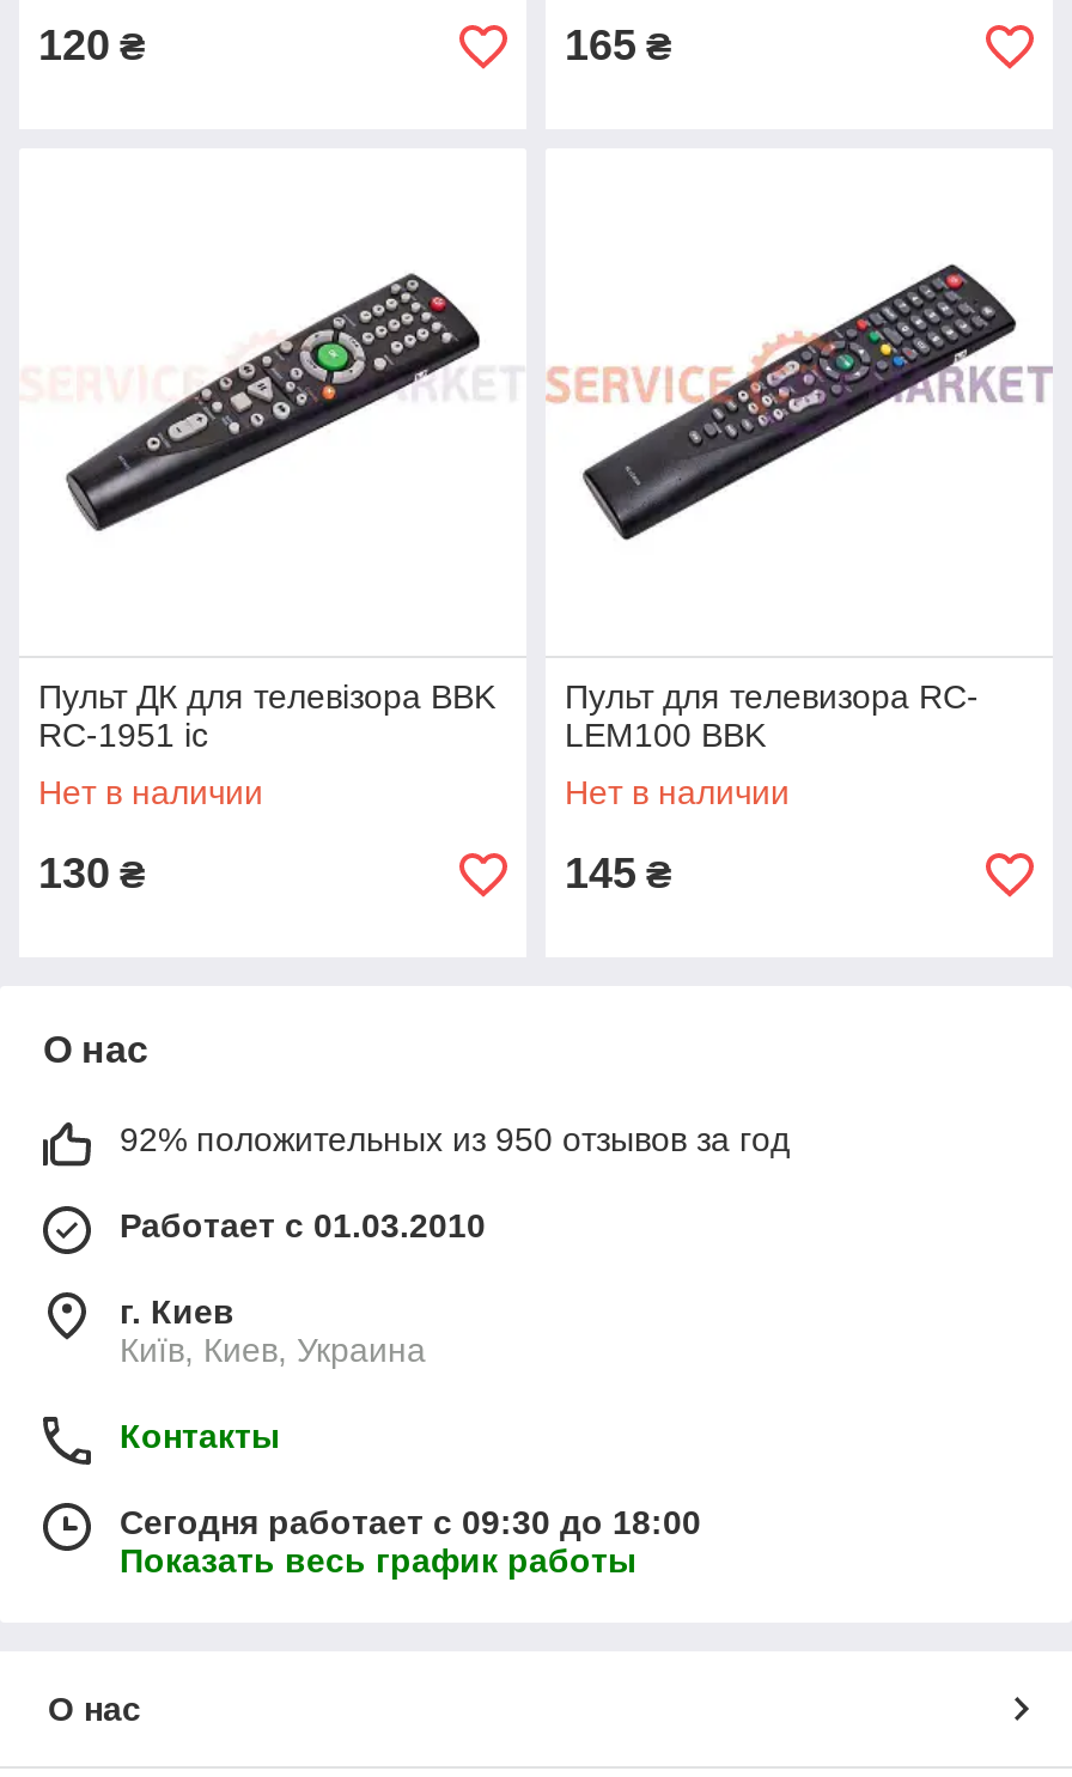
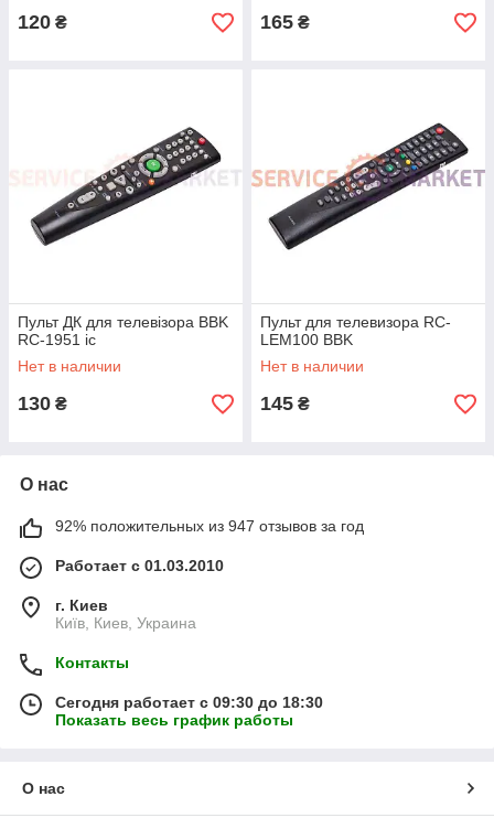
[120,1120,790,1158] 92% положительных из 950 отзывов за год -> [55,517,364,535] 92% положительных из 947 отзывов за год
[120,1503,701,1541] Сегодня работает с 09:30 до 18:00 -> [55,693,323,711] Сегодня работает с 09:30 до 18:30

